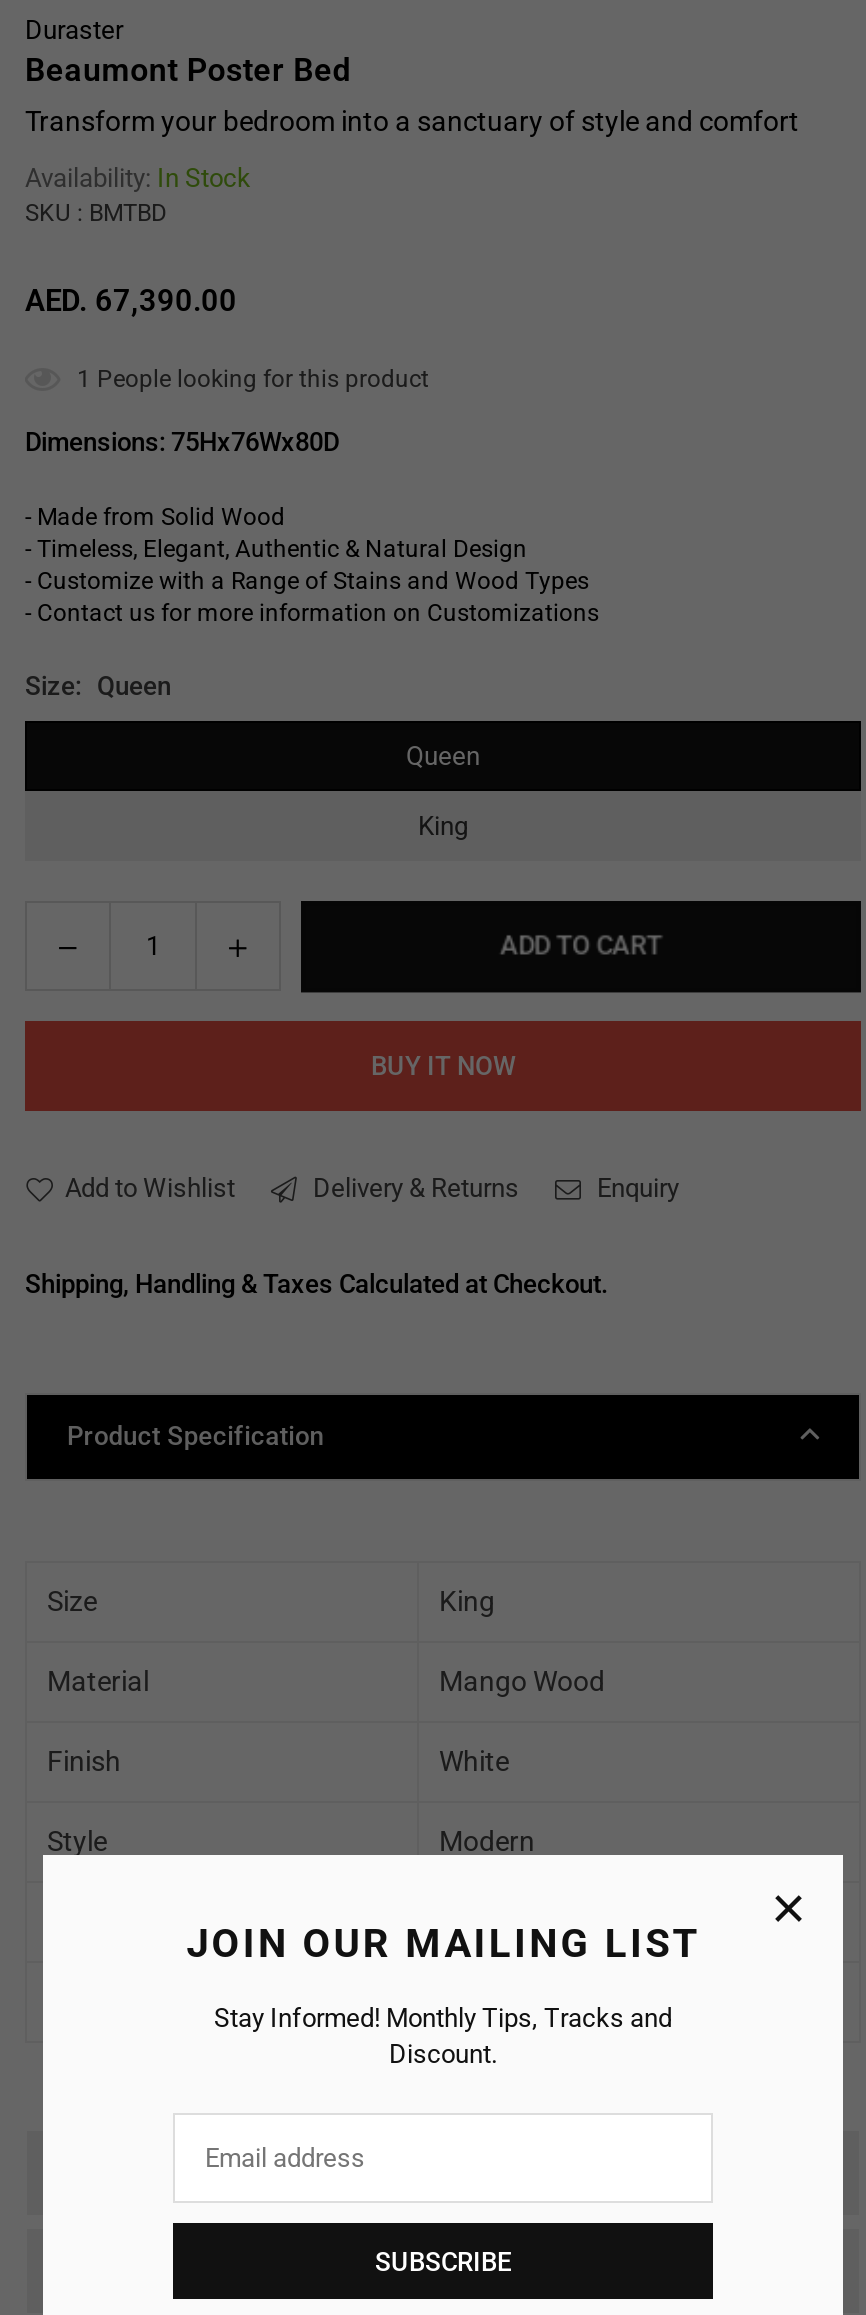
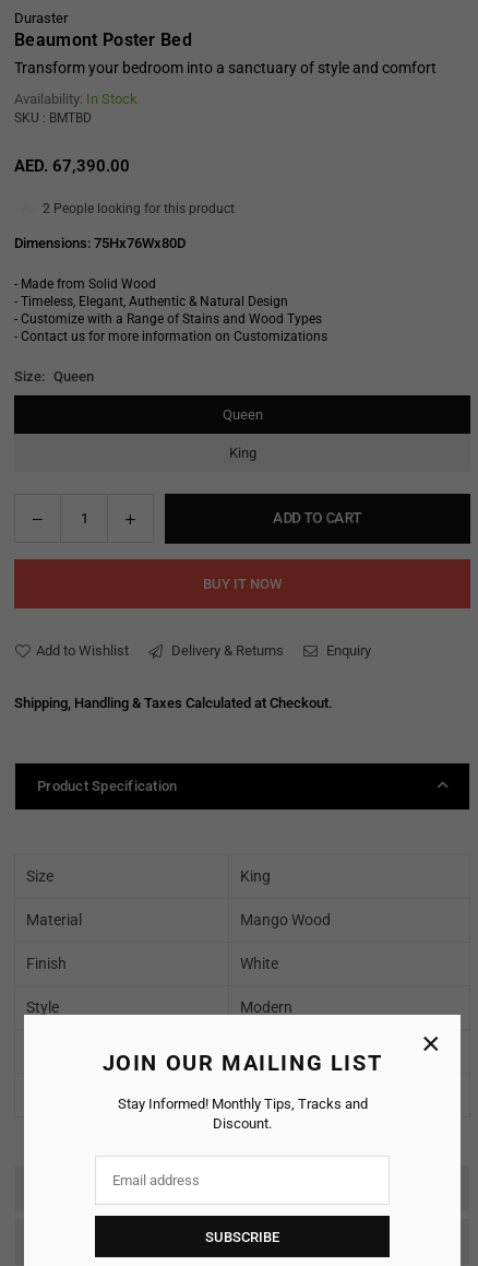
[77,365,429,393] 1 People looking for this product -> [43,201,235,216] 2 People looking for this product

